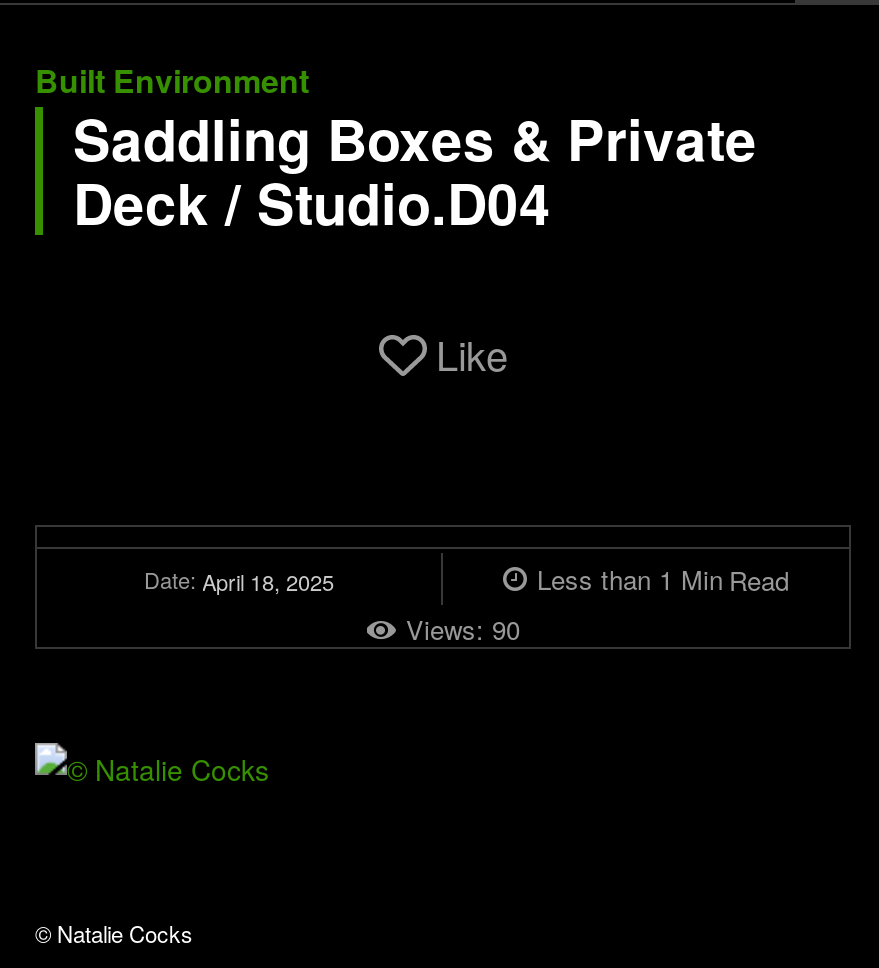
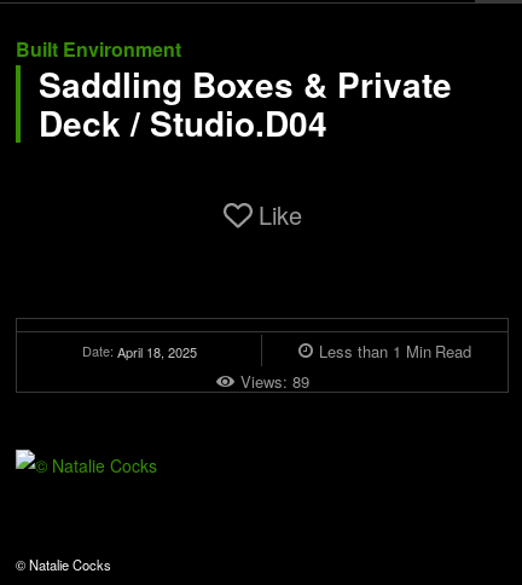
[406,609,520,647] Views: 90 -> [240,369,309,392] Views: 89

